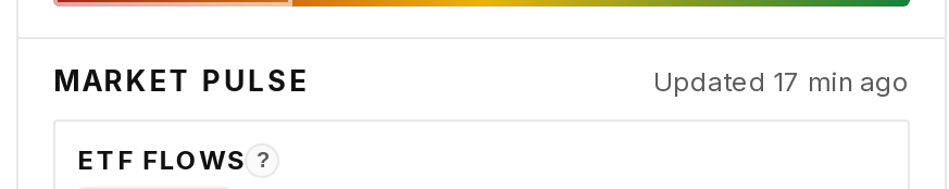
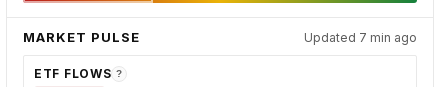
[653,65,910,98] Updated 17 min ago -> [304,30,417,45] Updated 7 min ago

